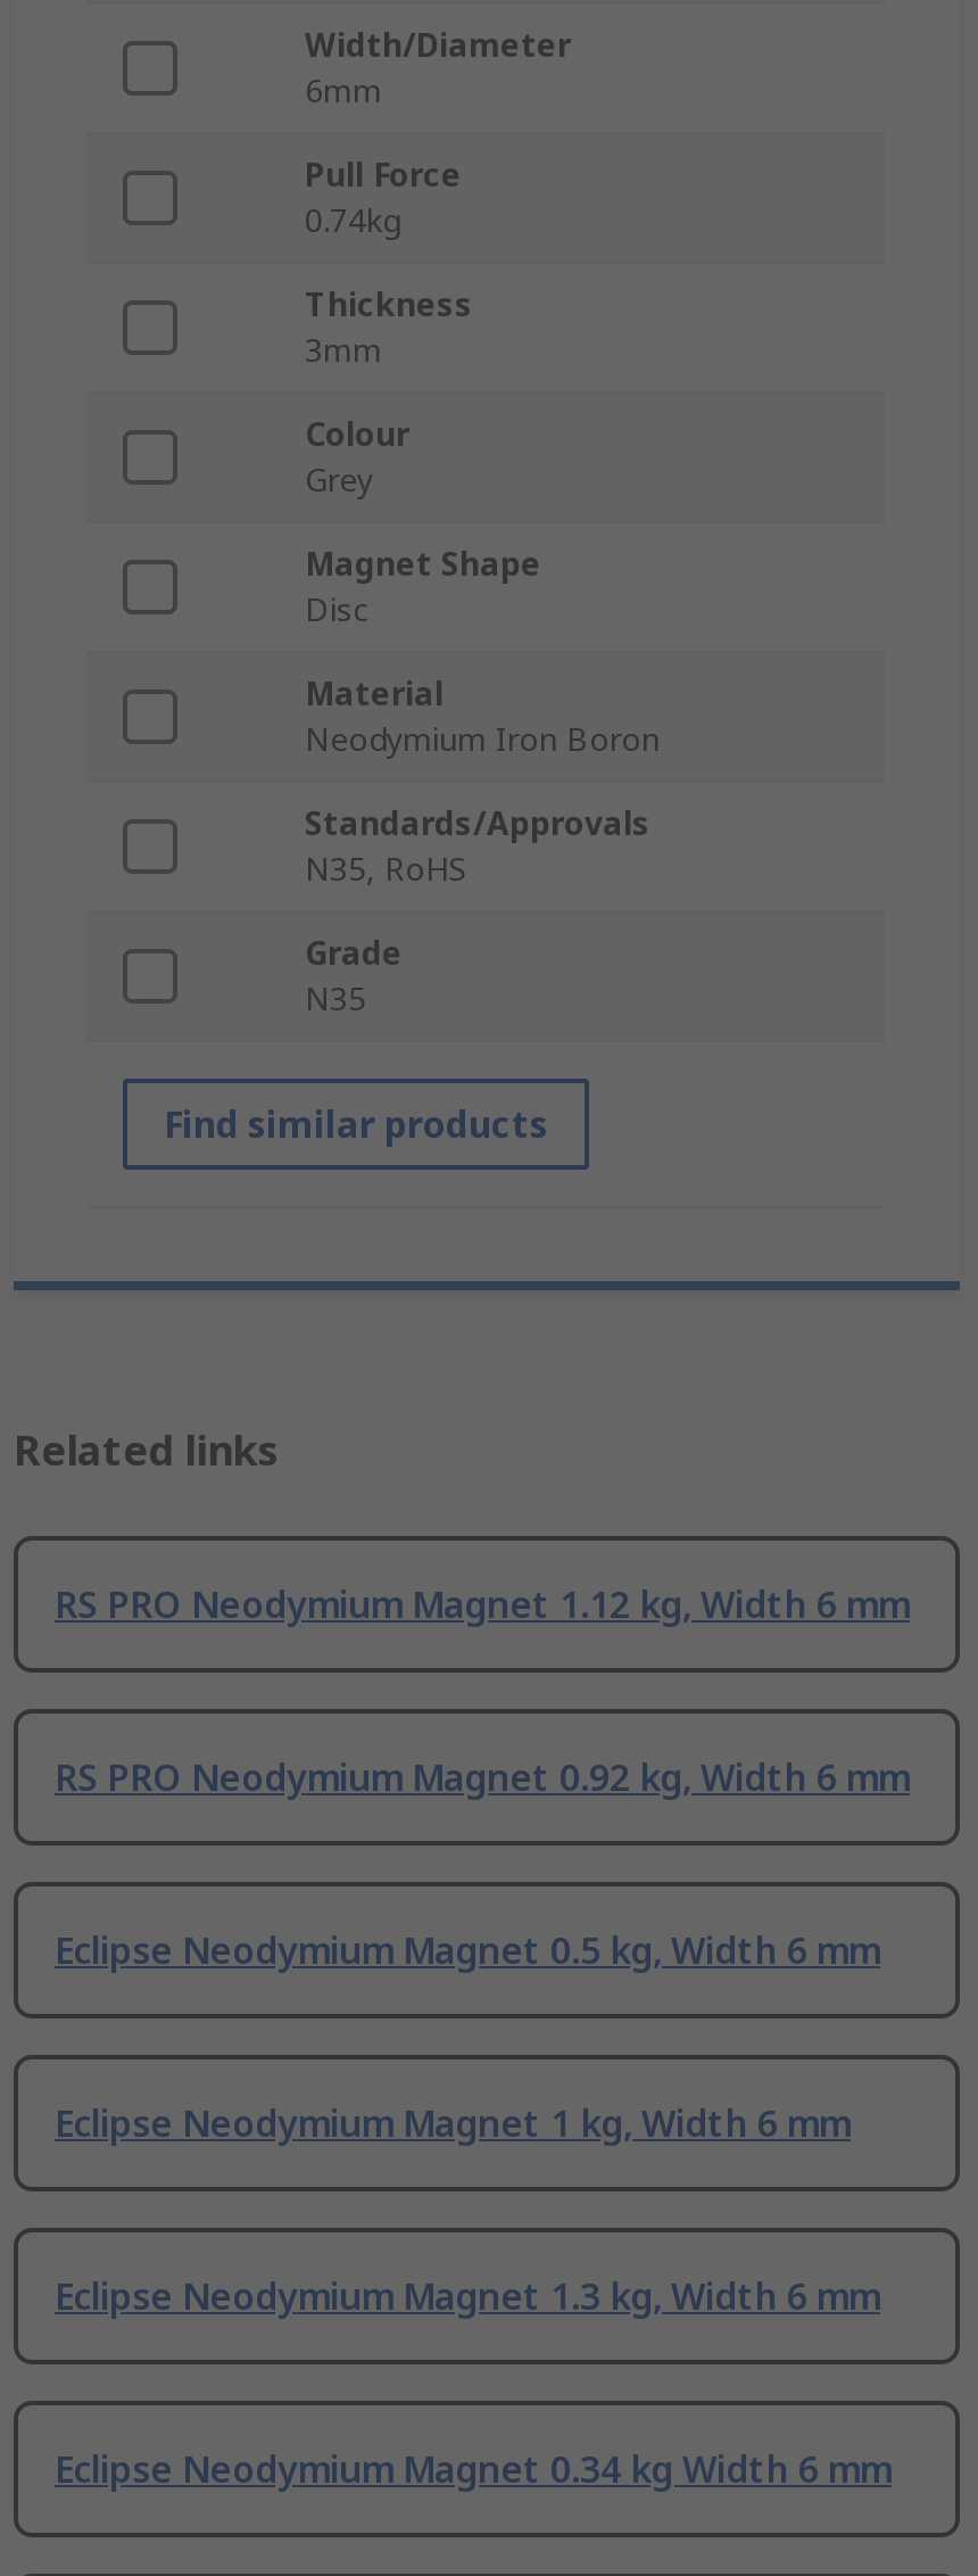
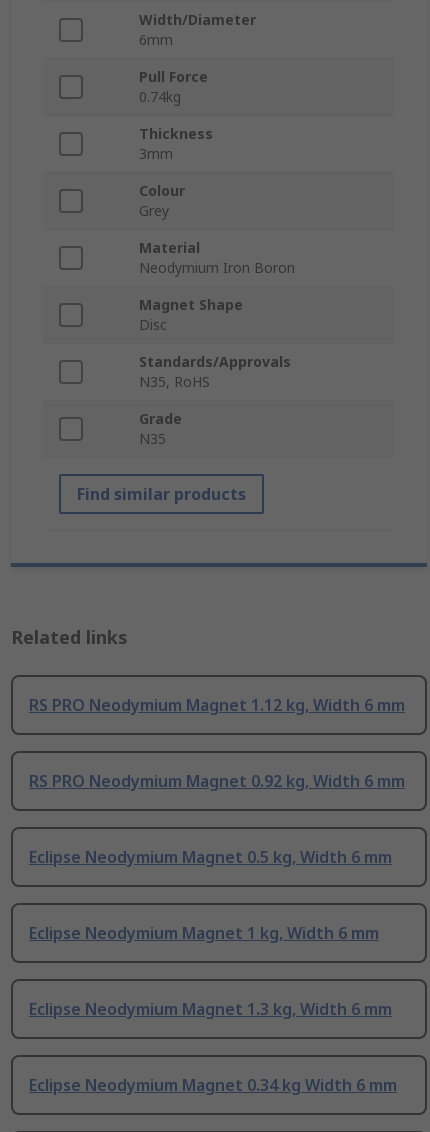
moved [305,543,541,631] -> [139,295,243,334]: Magnet Shape | Disc
moved [305,672,660,761] -> [139,238,295,277]: Material | Neodymium Iron Boron

